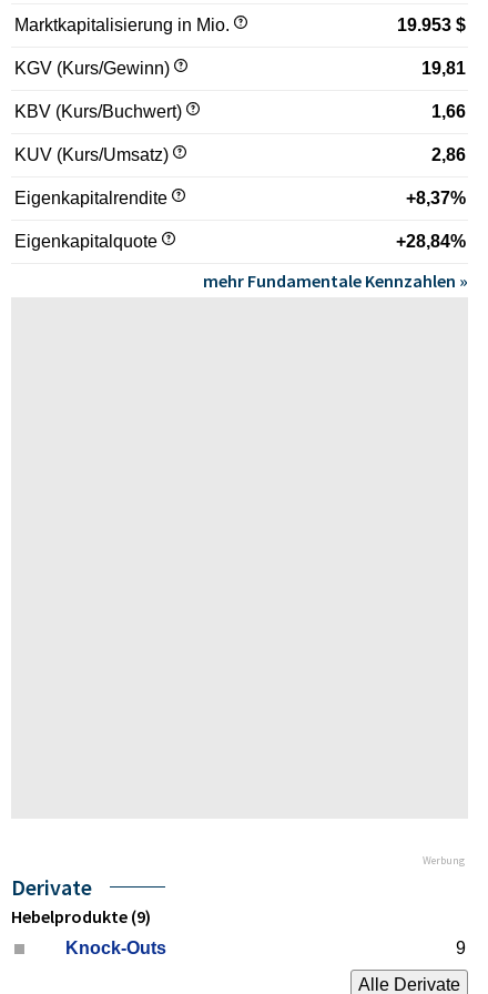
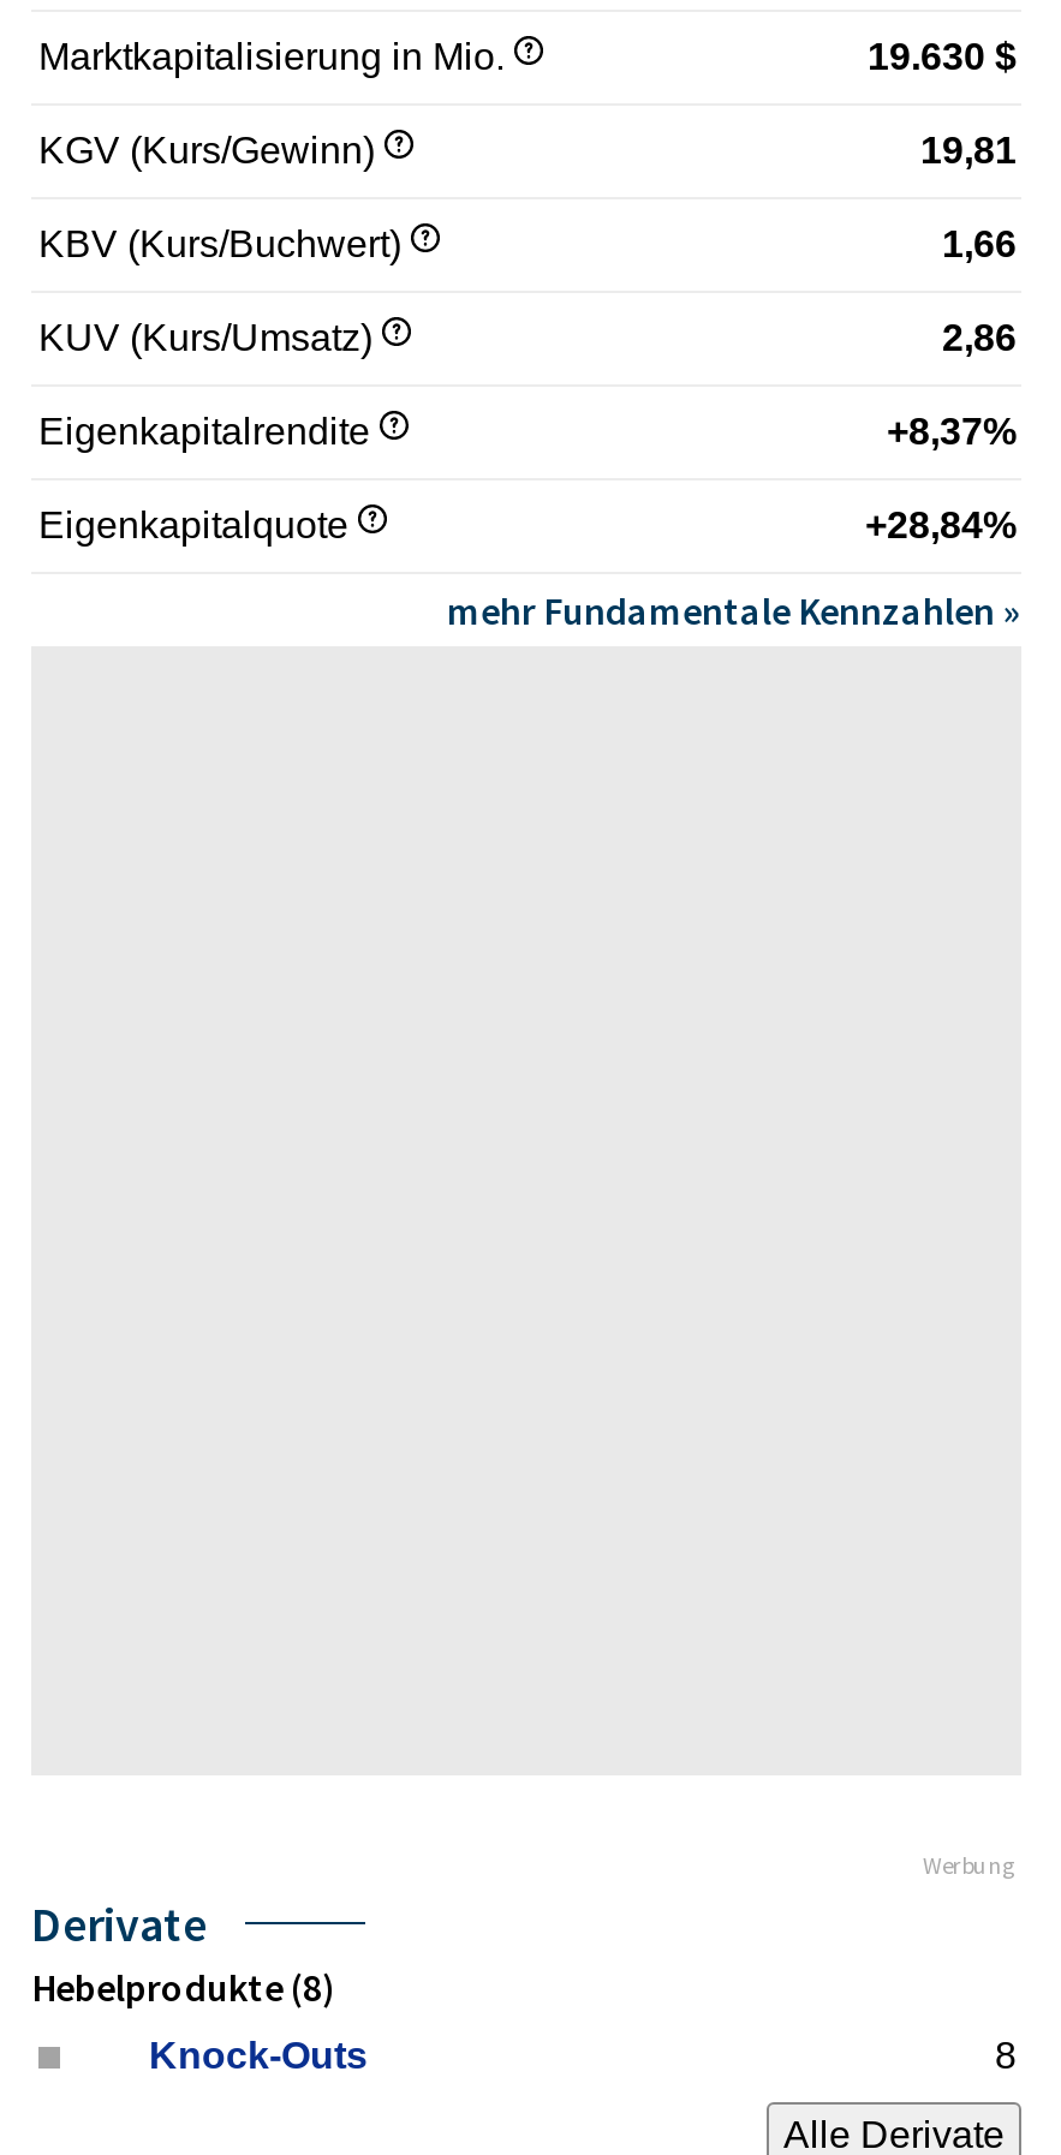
[397,15,466,34] 19.953 $ -> [868,36,1017,77] 19.630 $
[11,905,151,927] Hebelprodukte (9) -> [31,1963,334,2011] Hebelprodukte (8)
[456,938,466,957] 9 -> [995,2035,1017,2075] 8

